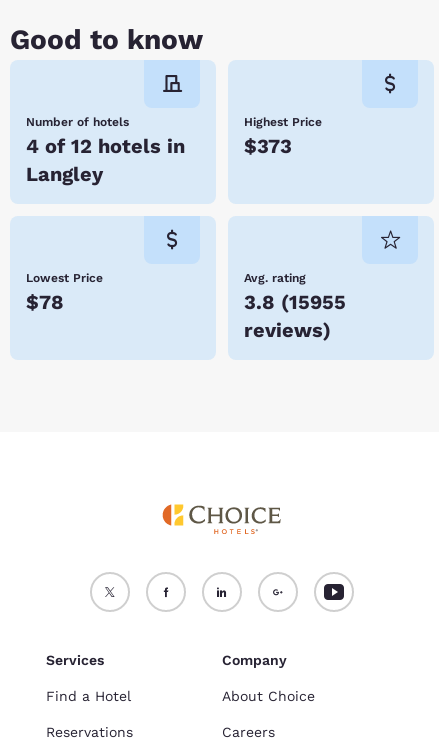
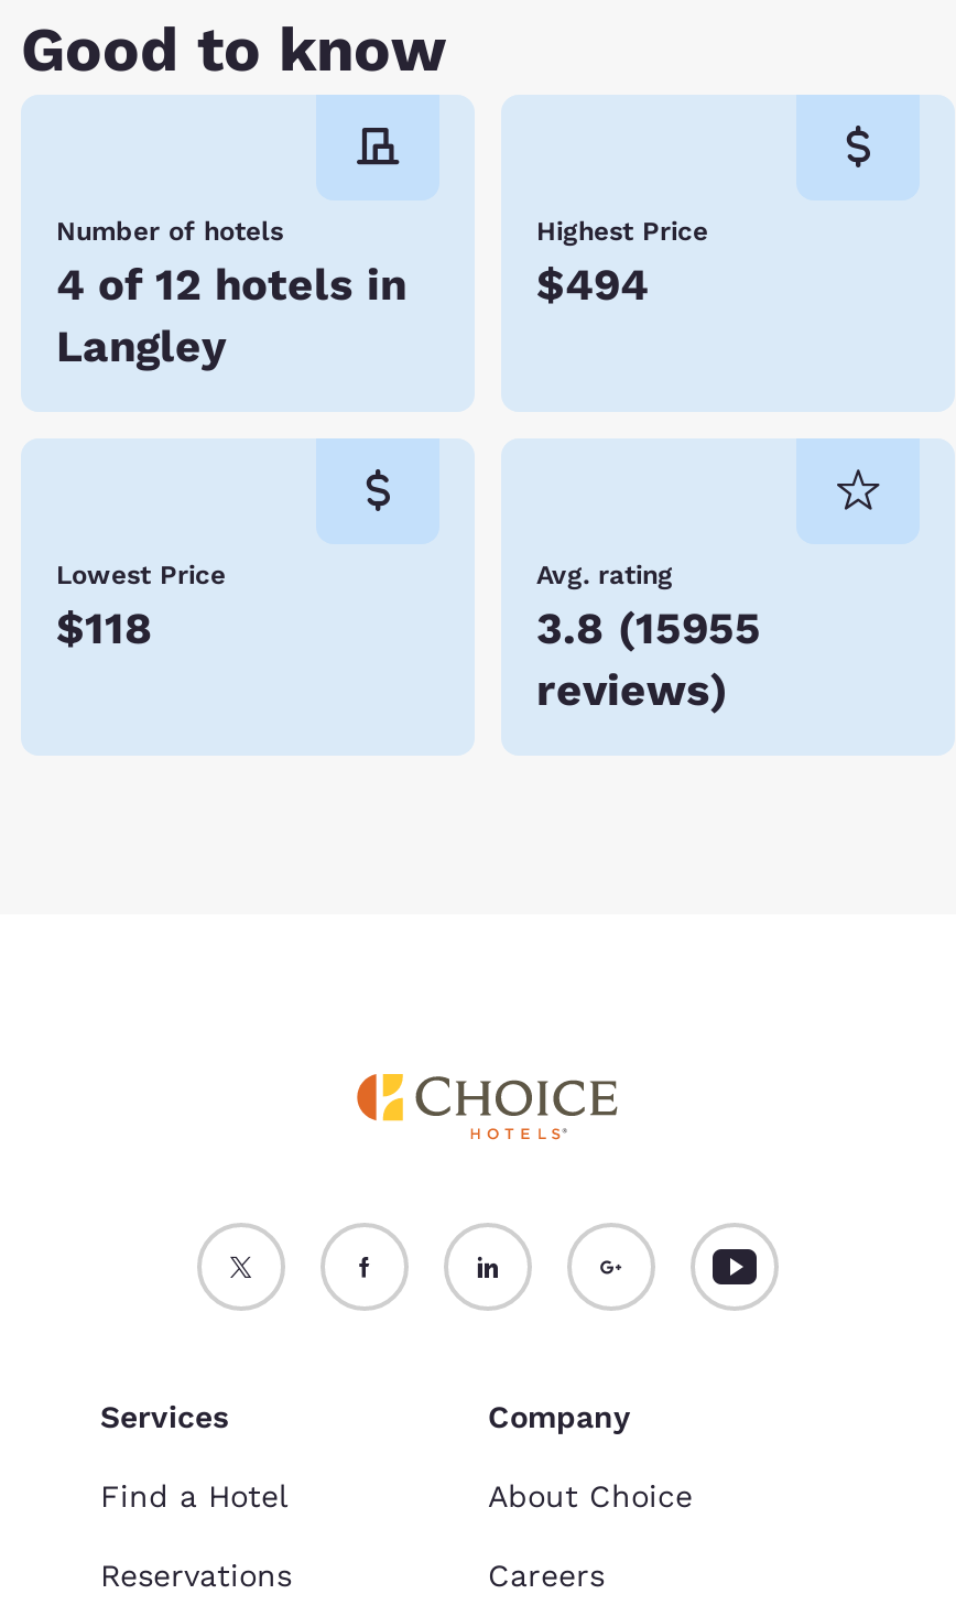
[244,134,292,158] $373 -> [536,258,649,311] $494
[26,290,64,314] $78 -> [56,601,153,654] $118

